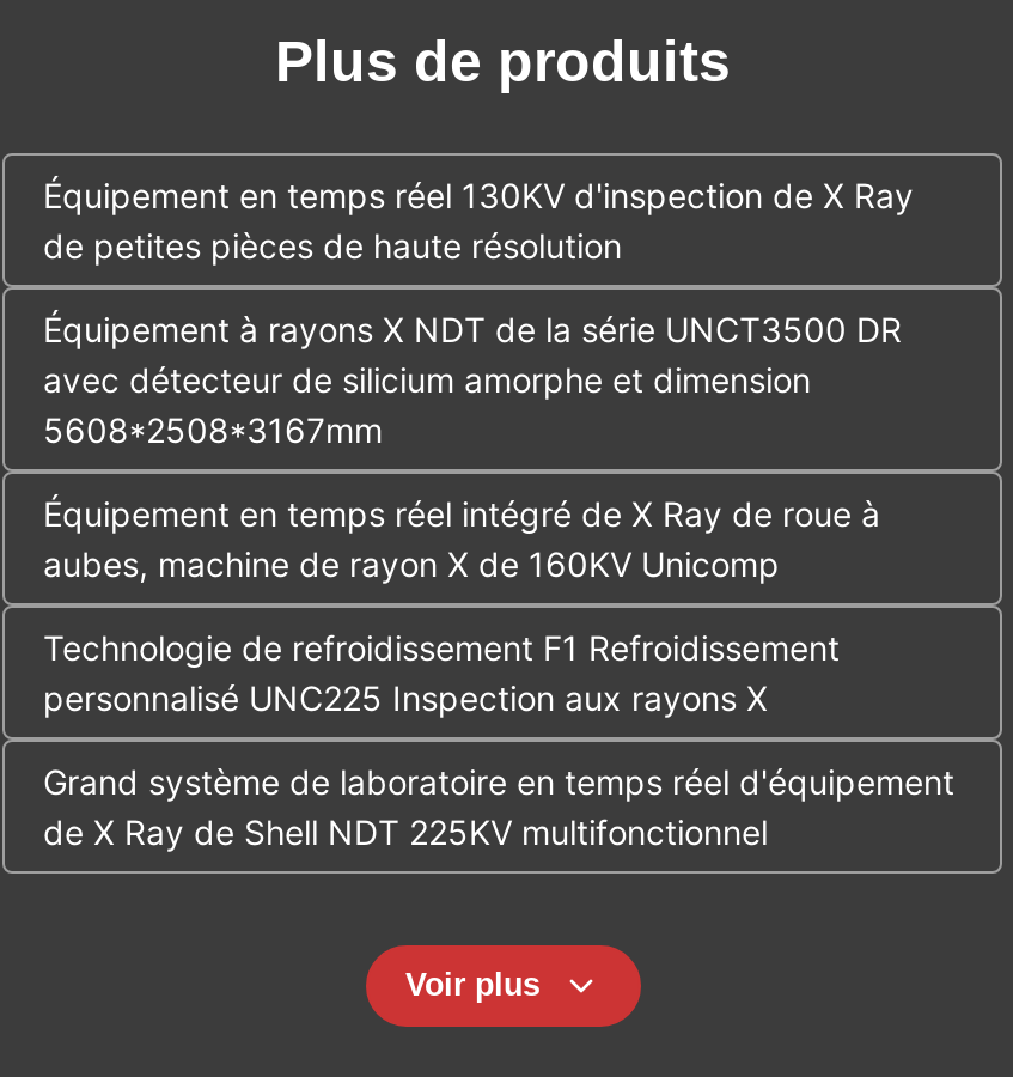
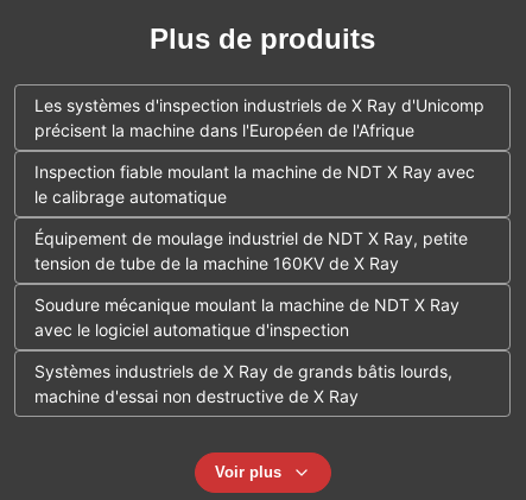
[43,174,914,264] Équipement en temps réel 130KV d'inspection de X Ray | de petites pièces de haute résolution -> [34,94,484,140] Les systèmes d'inspection industriels de X Ray d'Unicomp | précisent la machine dans l'Européen de l'Afrique
[43,308,902,449] Équipement à rayons X NDT de la série UNCT3500 DR | avec détecteur de silicium amorphe et dimension | 5608*2508*3167mm -> [34,161,475,206] Inspection fiable moulant la machine de NDT X Ray avec | le calibrage automatique
[43,492,880,583] Équipement en temps réel intégré de X Ray de roue à | aubes, machine de rayon X de 160KV Unicomp -> [34,227,468,273] Équipement de moulage industriel de NDT X Ray, petite | tension de tube de la machine 160KV de X Ray
[43,626,840,717] Technologie de refroidissement F1 Refroidissement | personnalisé UNC225 Inspection aux rayons X -> [34,294,460,339] Soudure mécanique moulant la machine de NDT X Ray | avec le logiciel automatique d'inspection
[43,760,954,851] Grand système de laboratoire en temps réel d'équipement | de X Ray de Shell NDT 225KV multifonctionnel -> [34,360,452,406] Systèmes industriels de X Ray de grands bâtis lourds, | machine d'essai non destructive de X Ray

